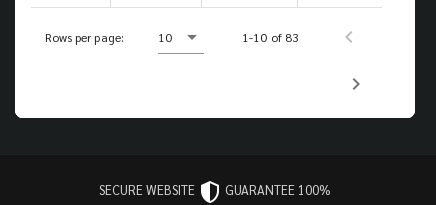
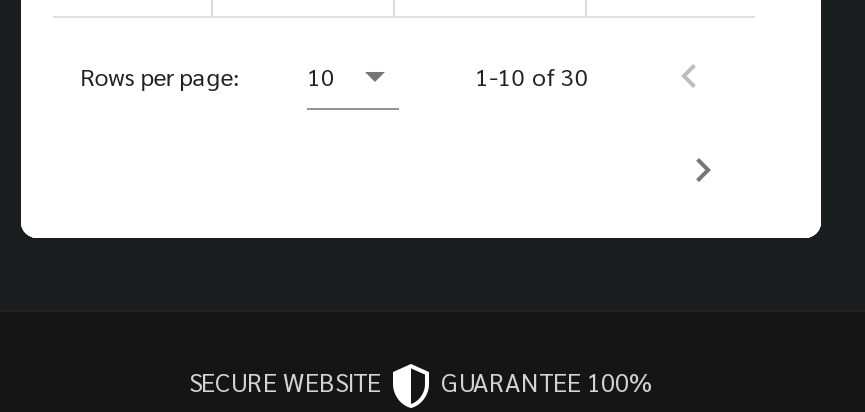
[242,29,299,45] 1-10 of 83 -> [475,60,589,92] 1-10 of 30

